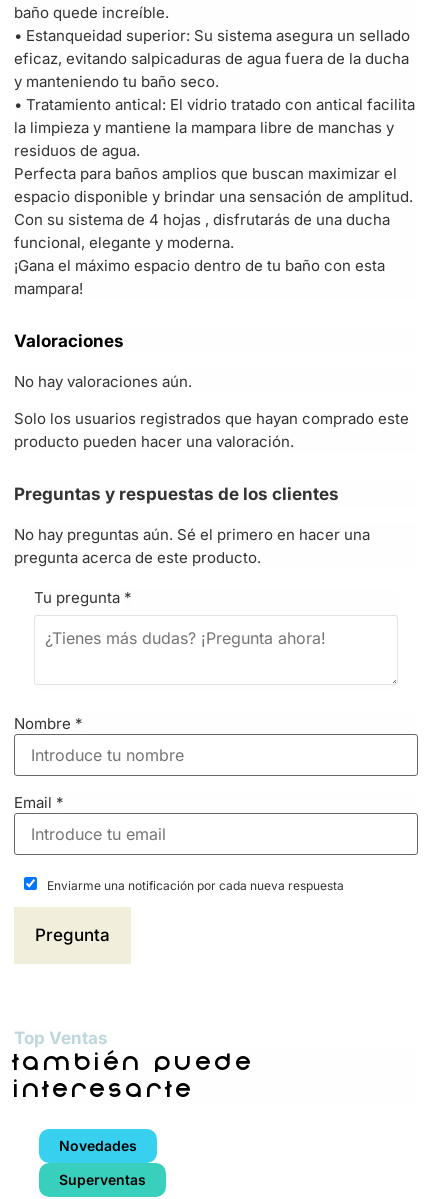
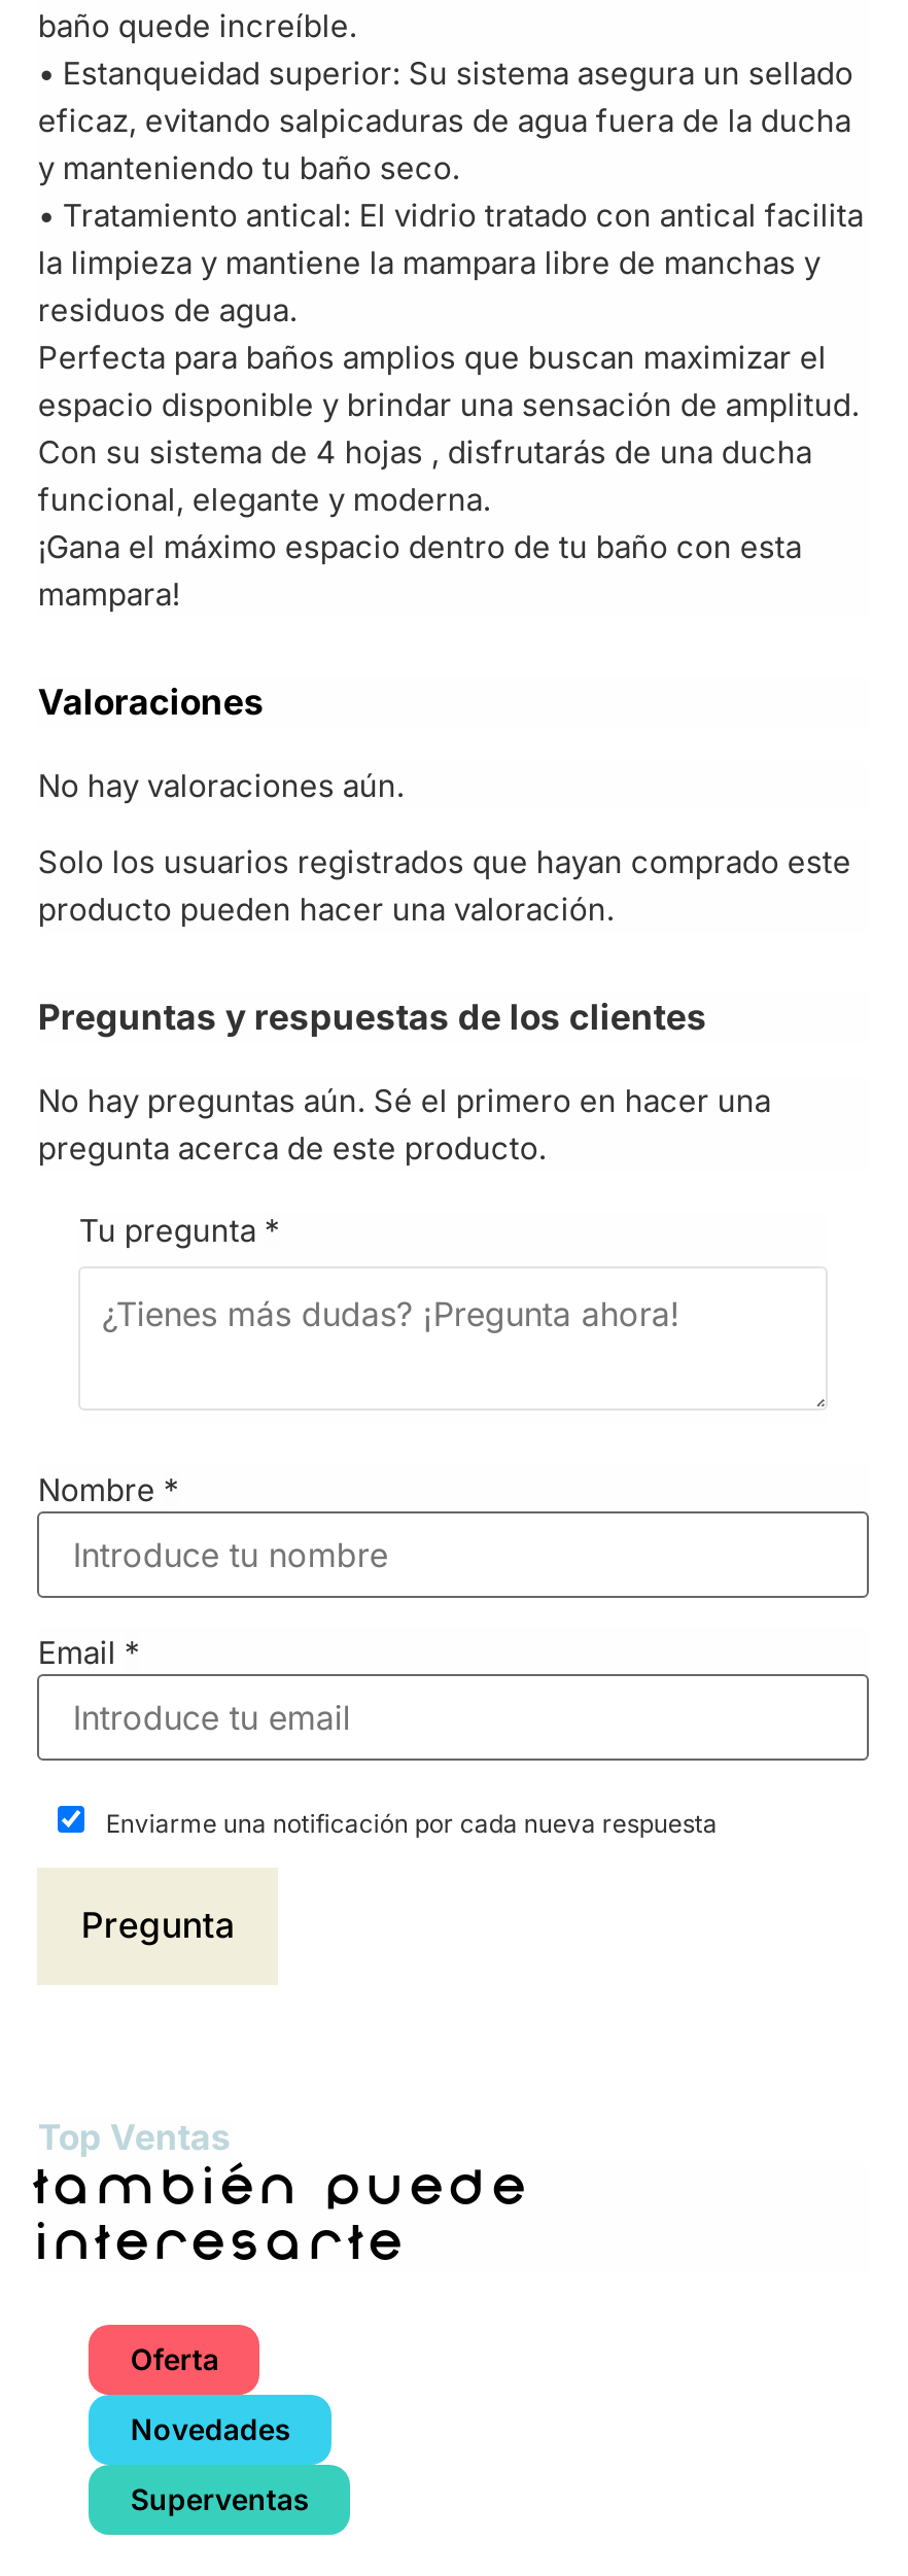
none -> [131,2341,219,2376] Oferta

